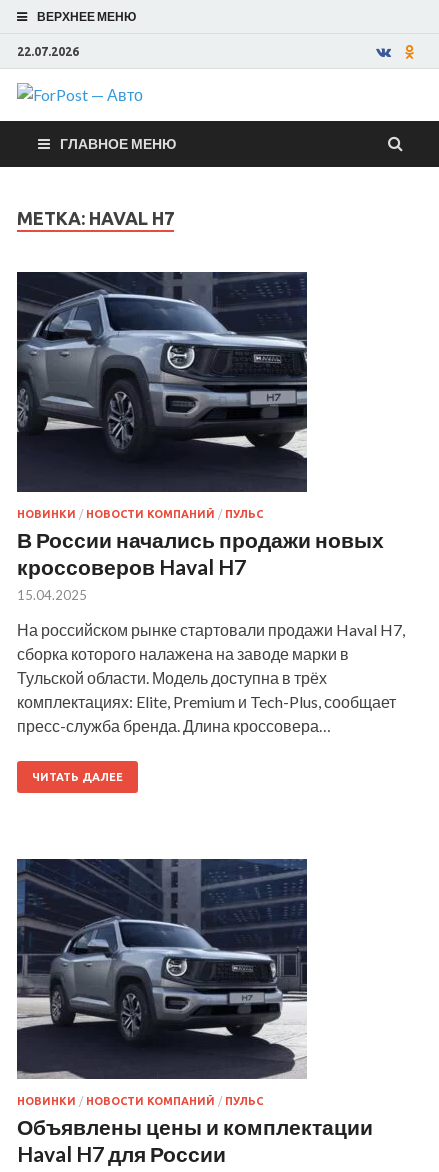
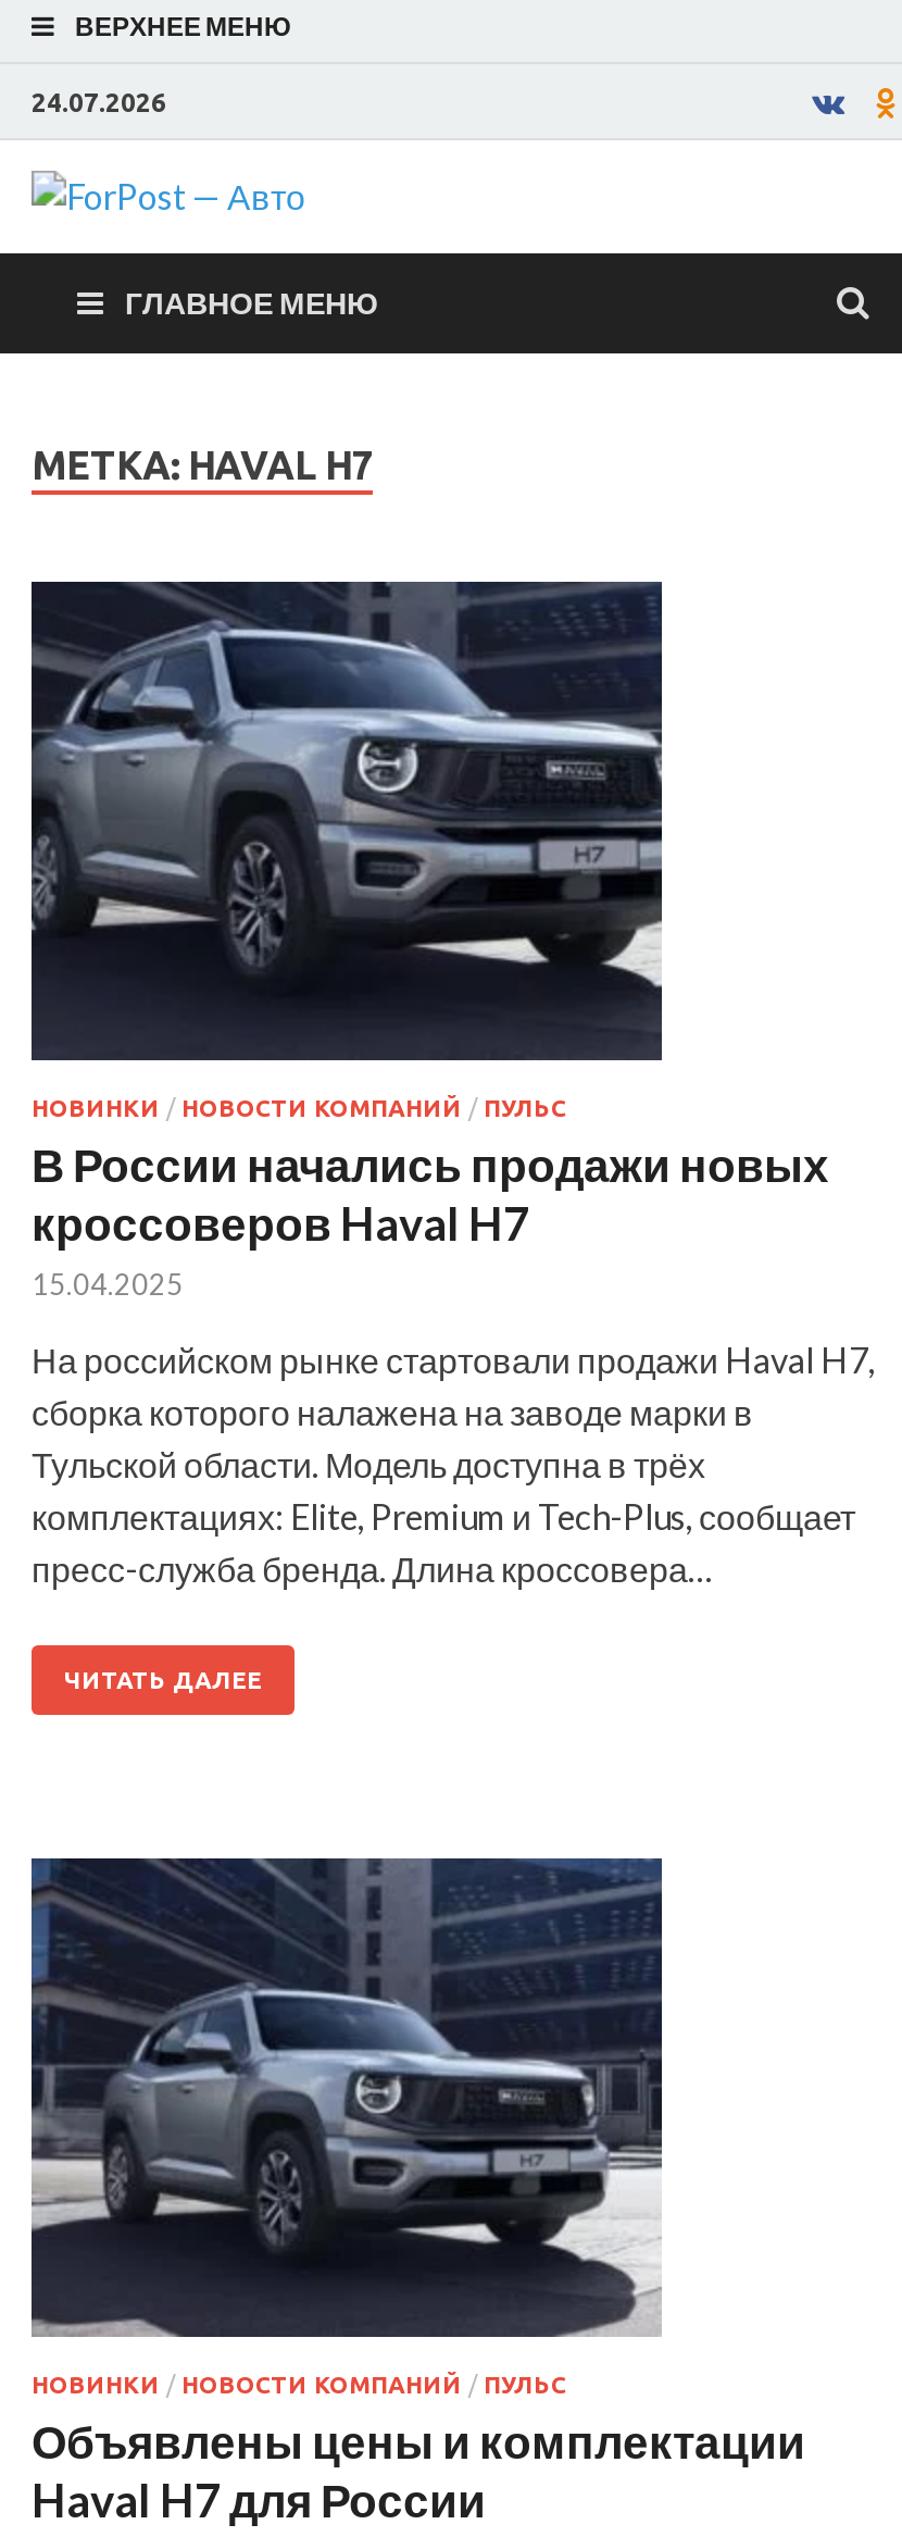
[17,44,79,57] 22.07.2026 -> [32,87,166,115] 24.07.2026

